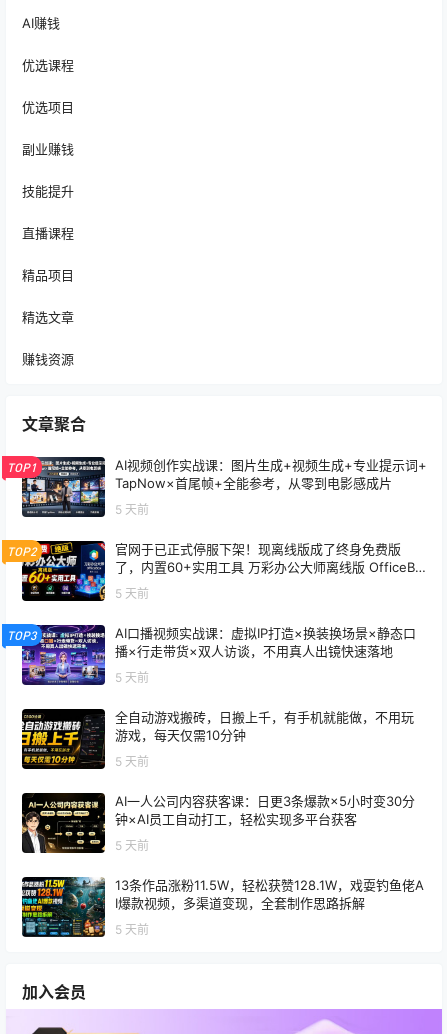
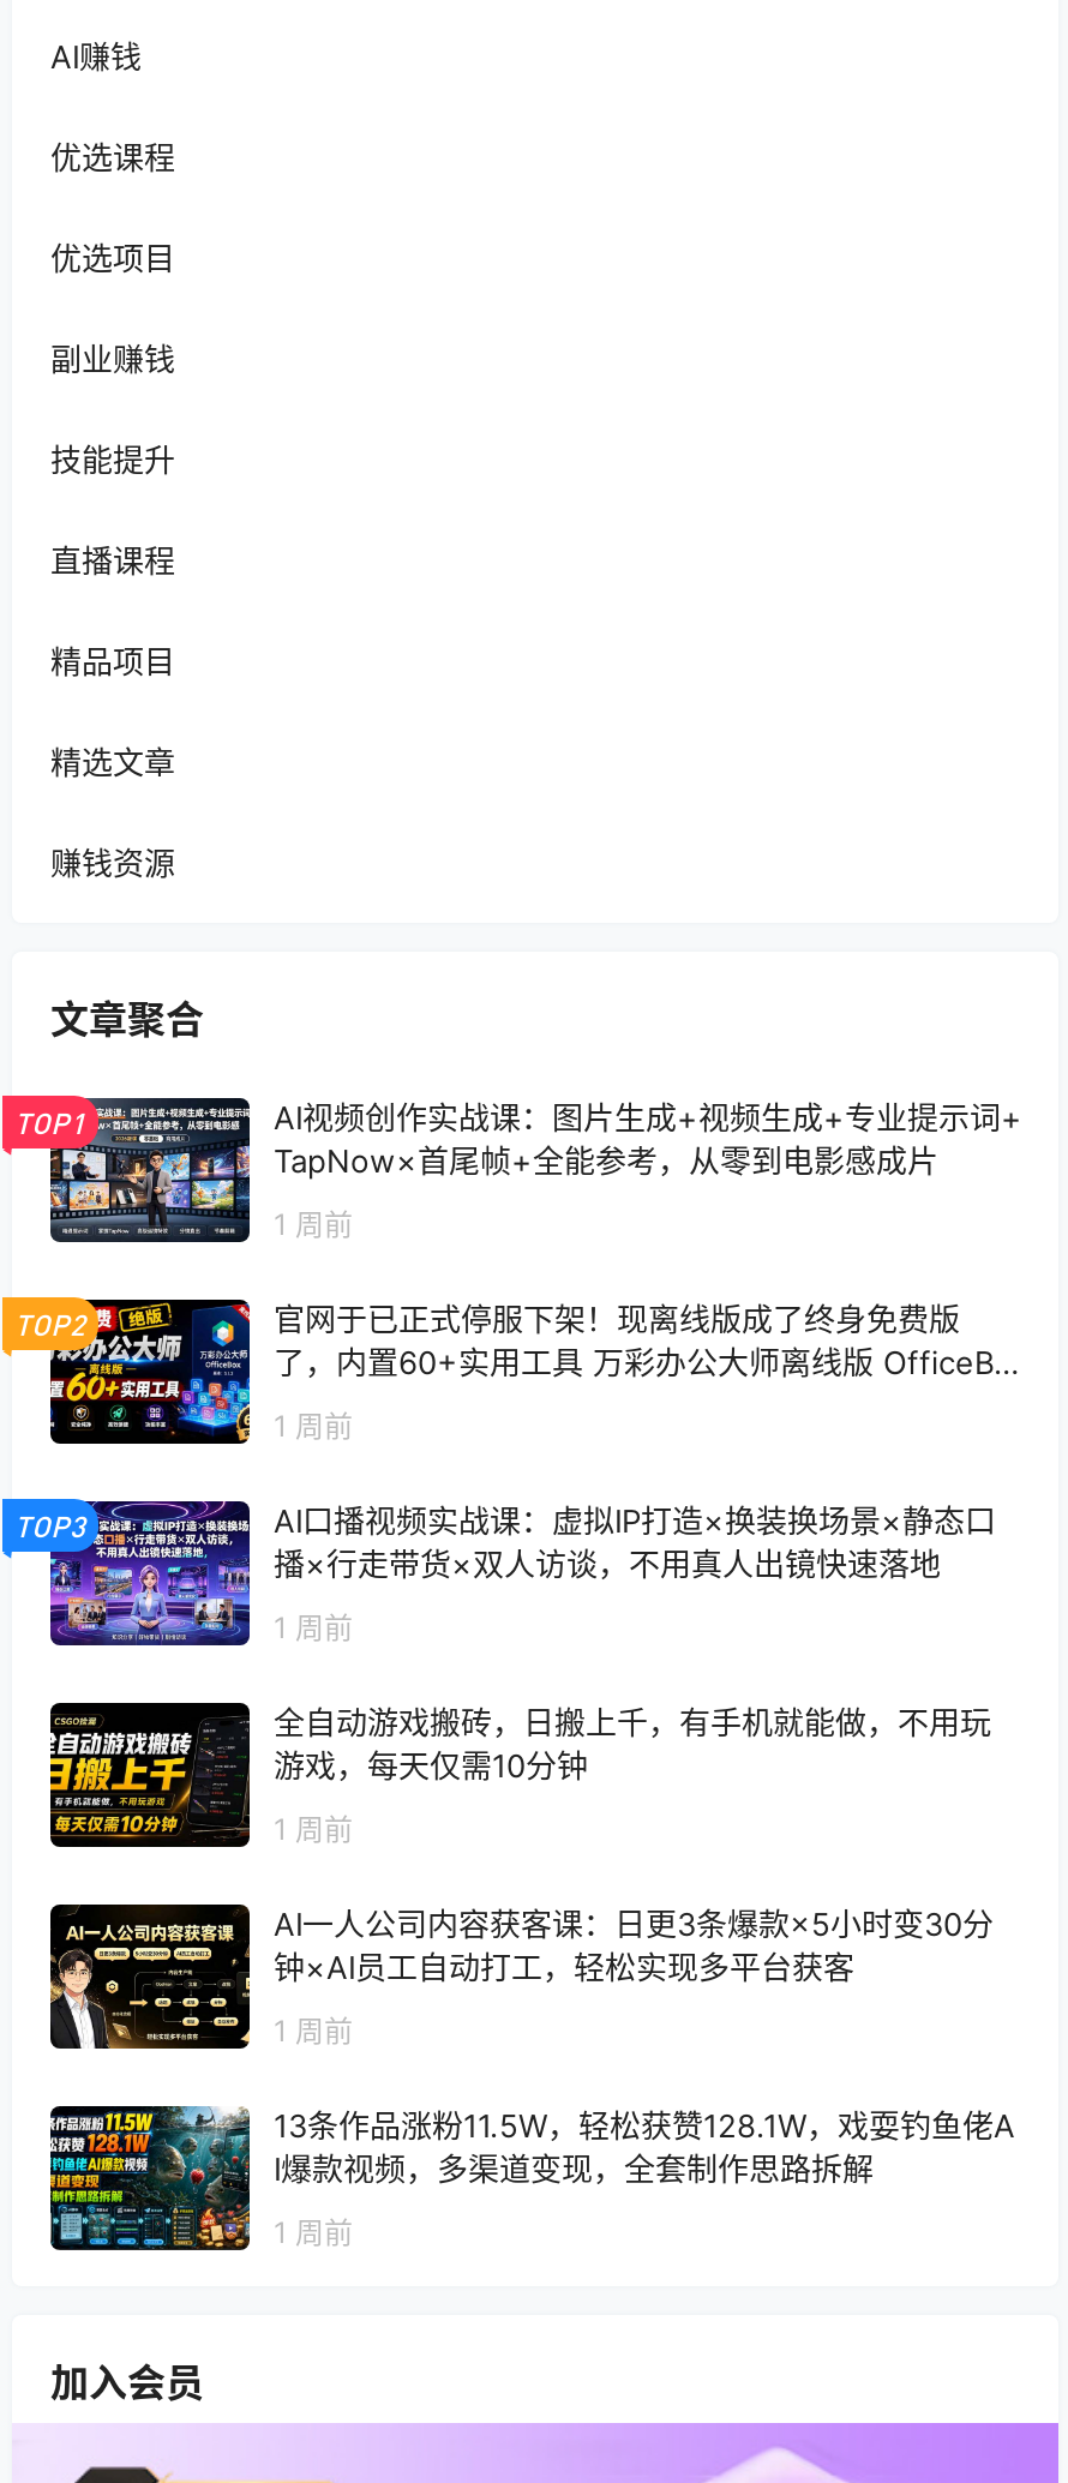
[115,502,149,517] 5 天前 -> [274,1206,353,1242] 1 周前
[115,586,149,601] 5 天前 -> [274,1407,353,1443] 1 周前
[115,670,149,685] 5 天前 -> [274,1609,353,1645] 1 周前
[115,754,149,769] 5 天前 -> [274,1811,353,1847] 1 周前
[115,838,149,853] 5 天前 -> [274,2012,353,2048] 1 周前
[115,922,149,937] 5 天前 -> [274,2214,353,2250] 1 周前

